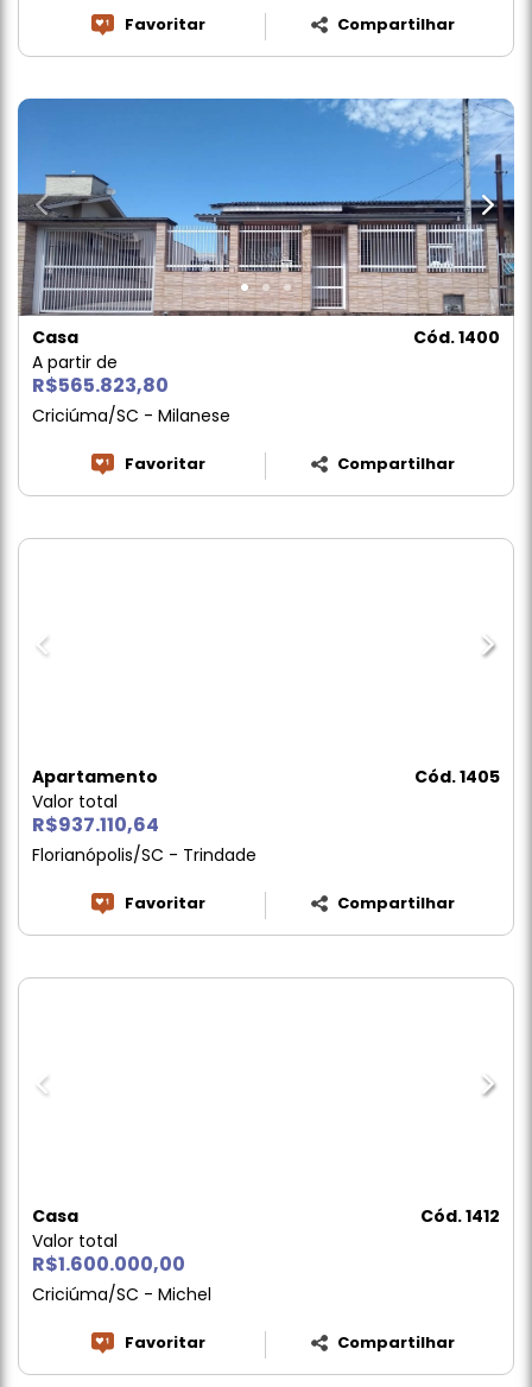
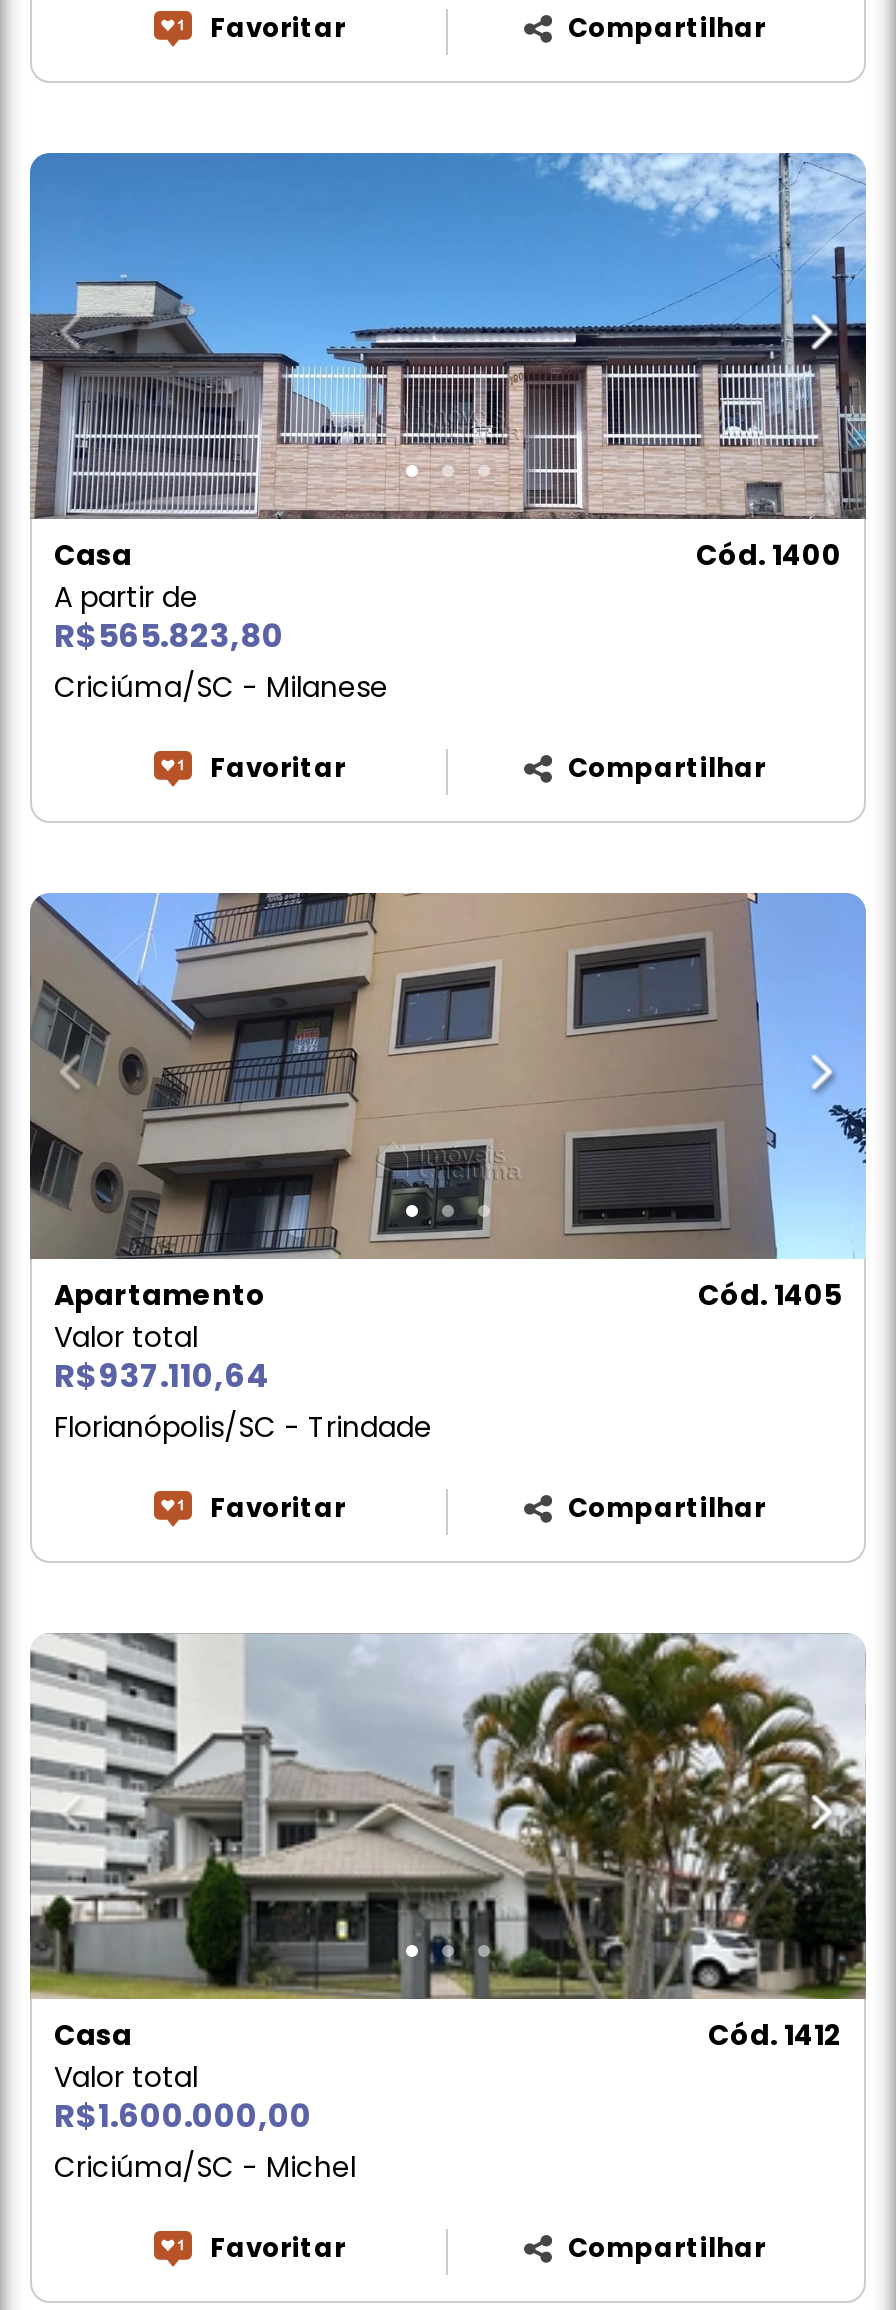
none -> [28,891,868,1261] [image]
none -> [28,1631,868,2001] [image]

